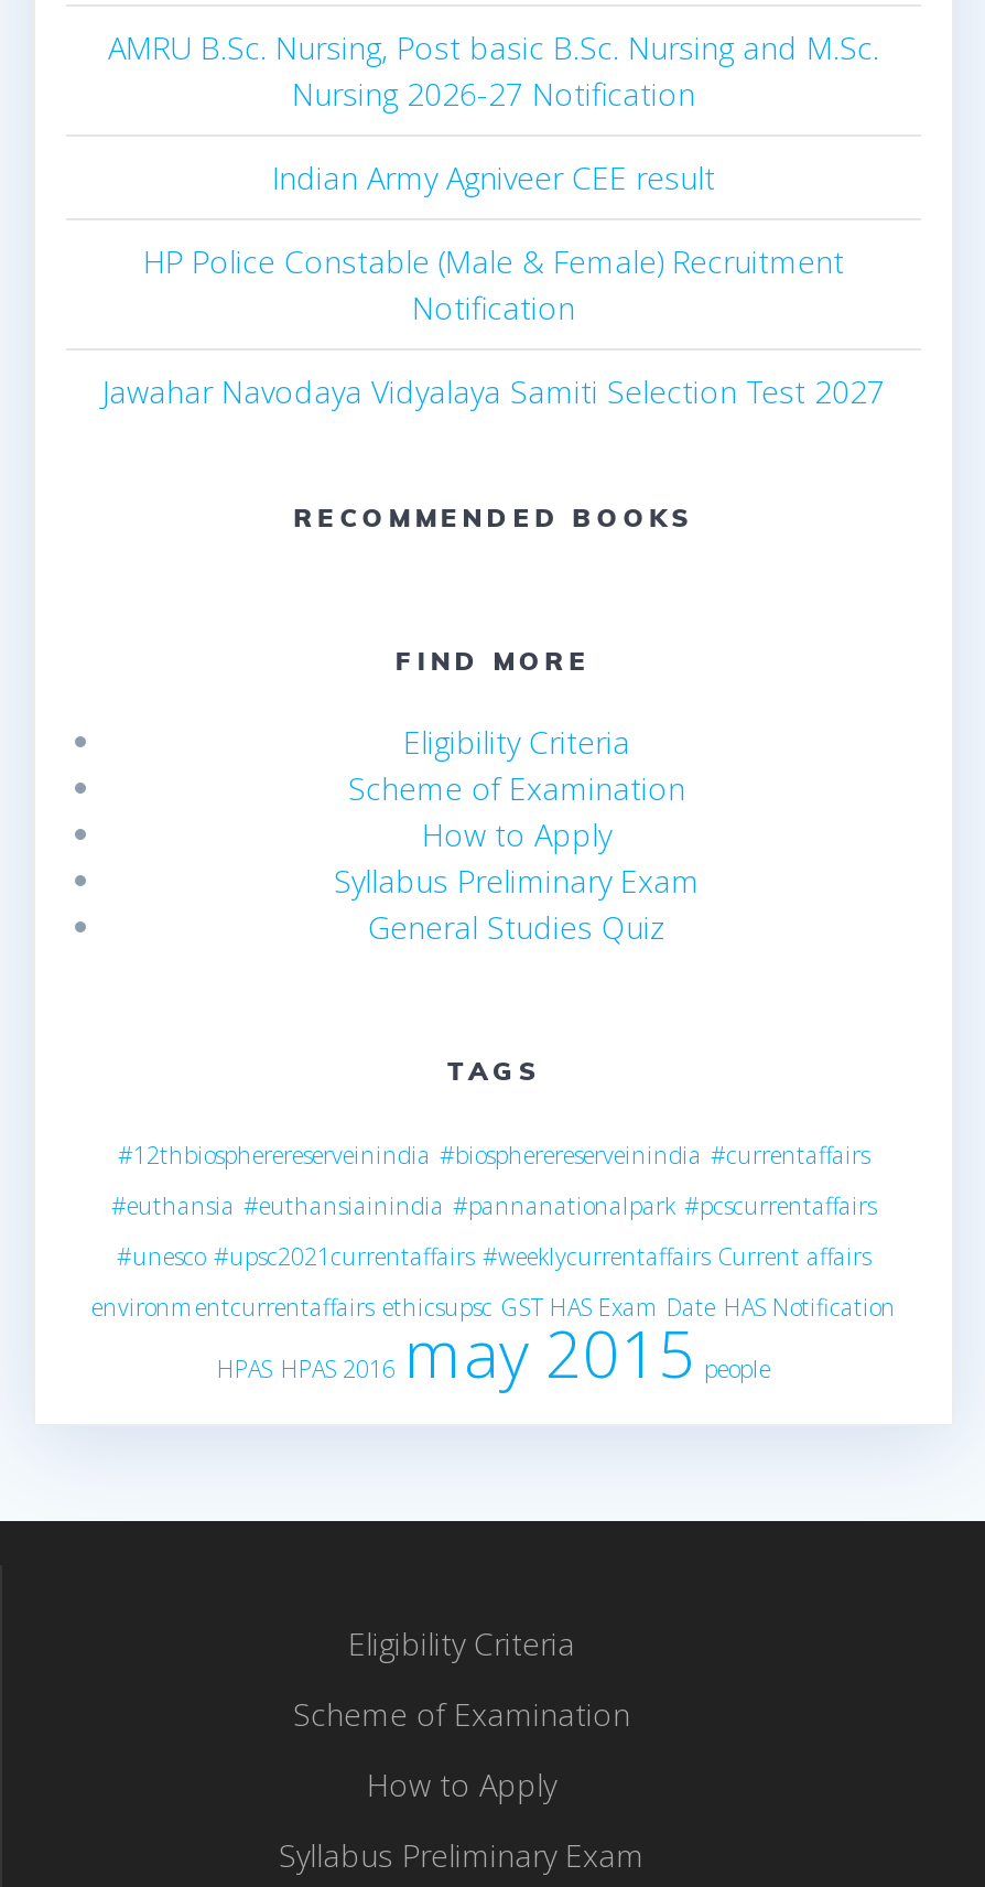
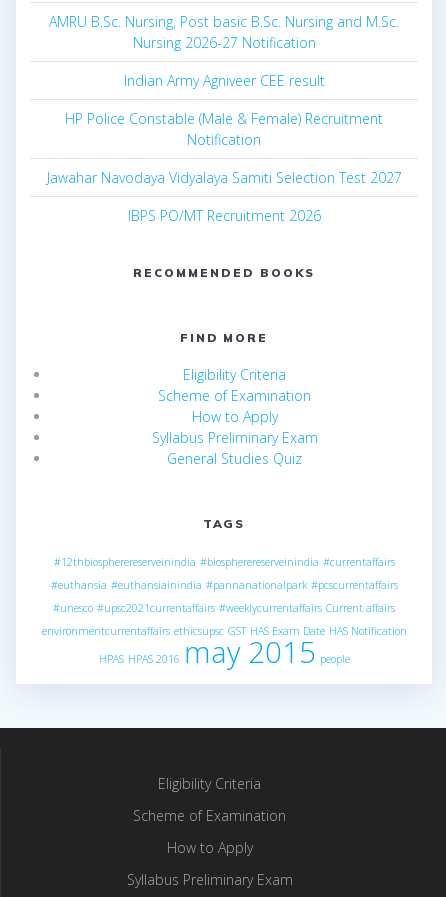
none -> [127,206,320,225] IBPS PO/MT Recruitment 2026

